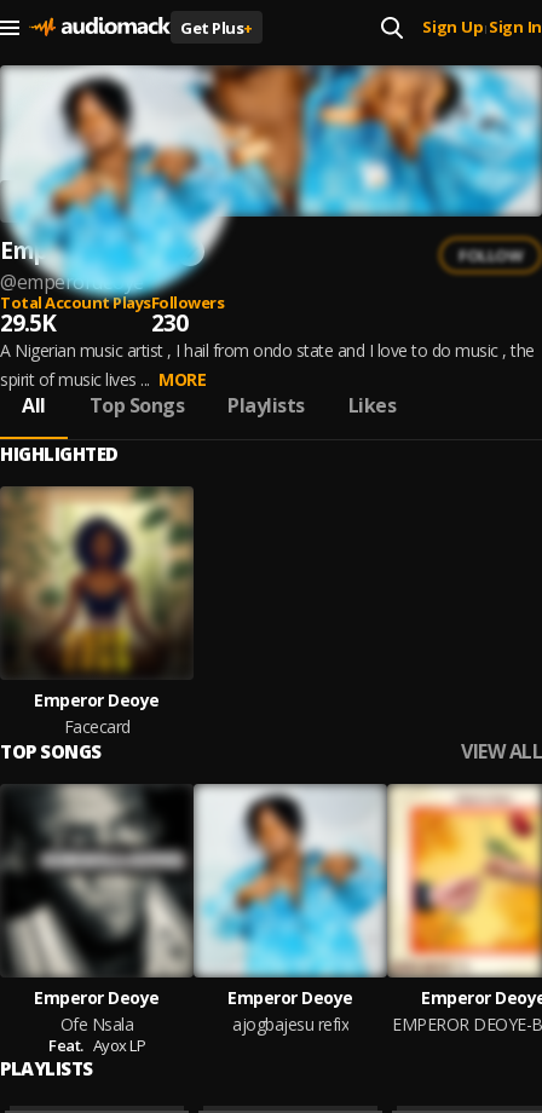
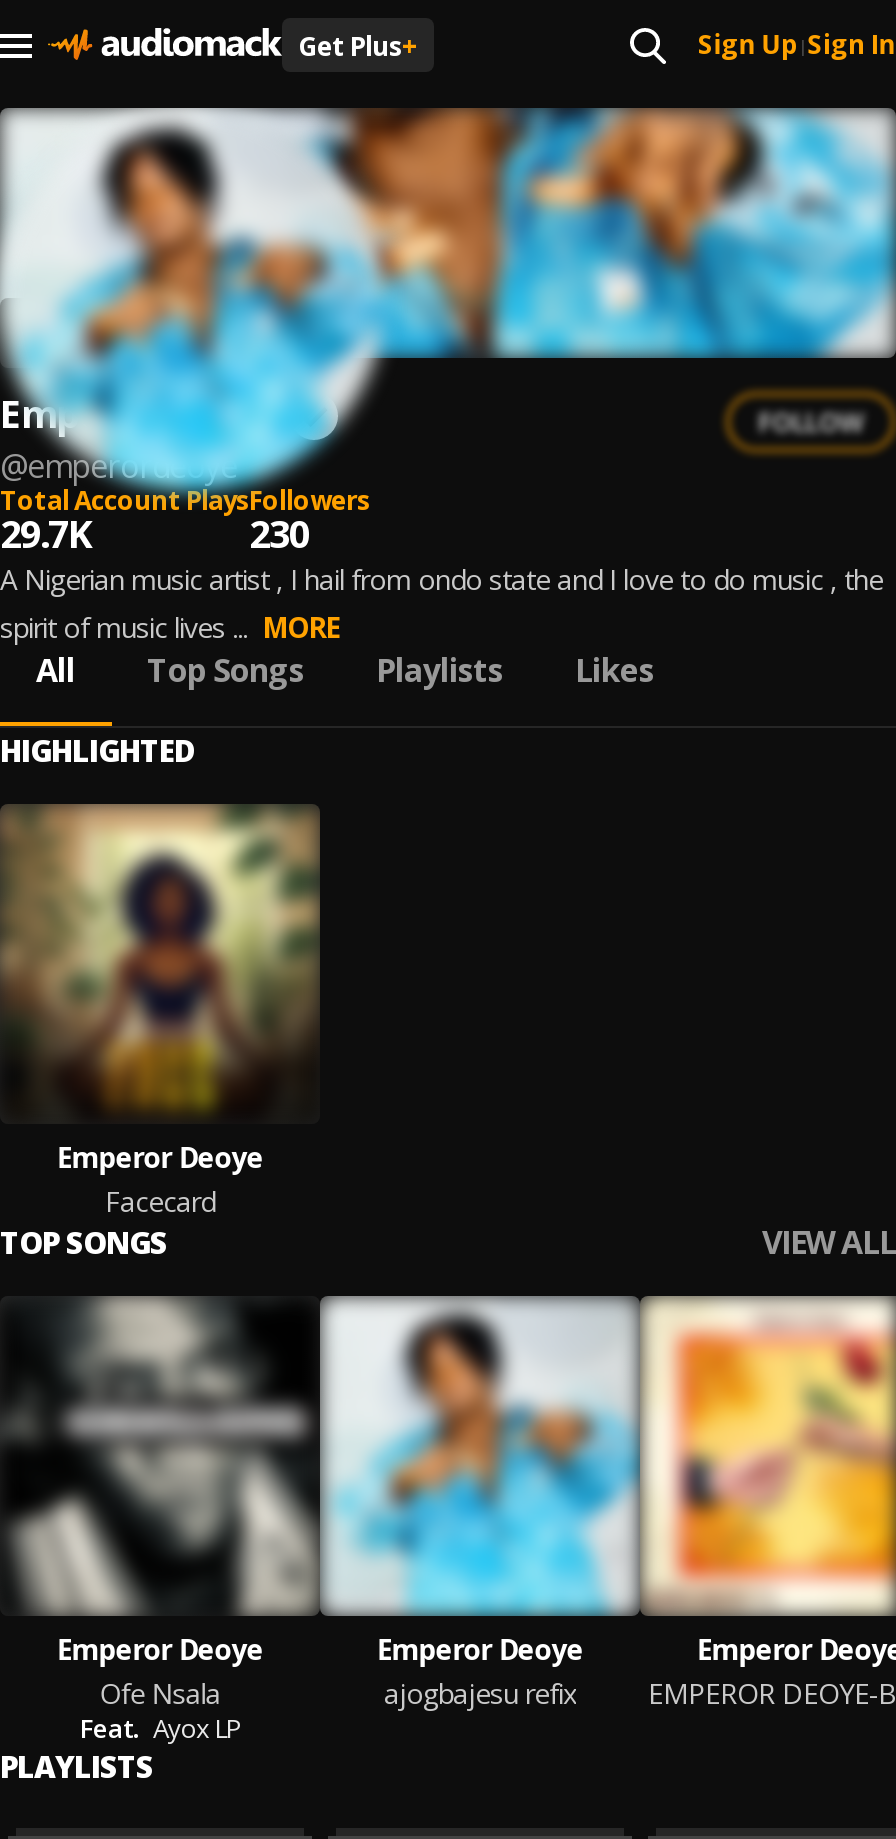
[0,307,56,339] 29.5K -> [0,508,92,560] 29.7K

